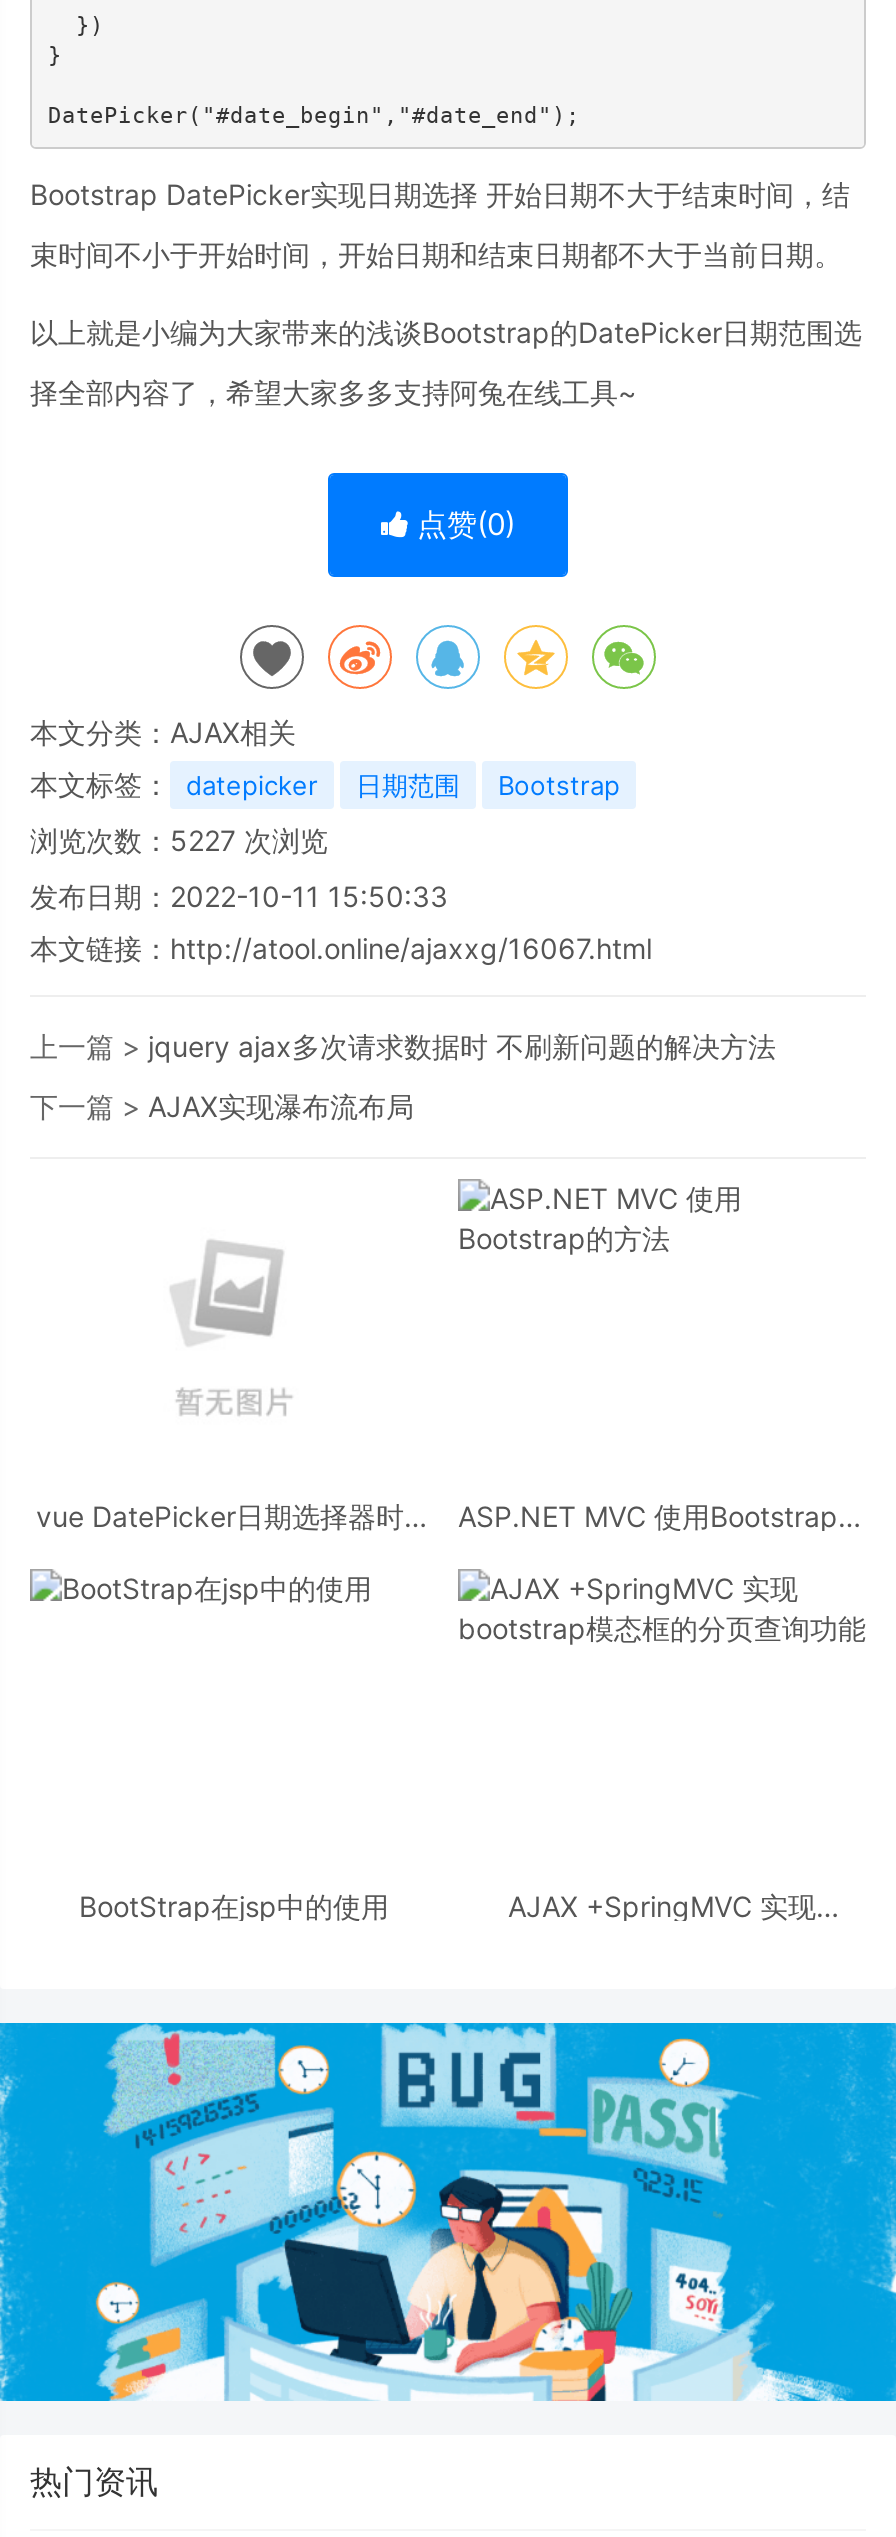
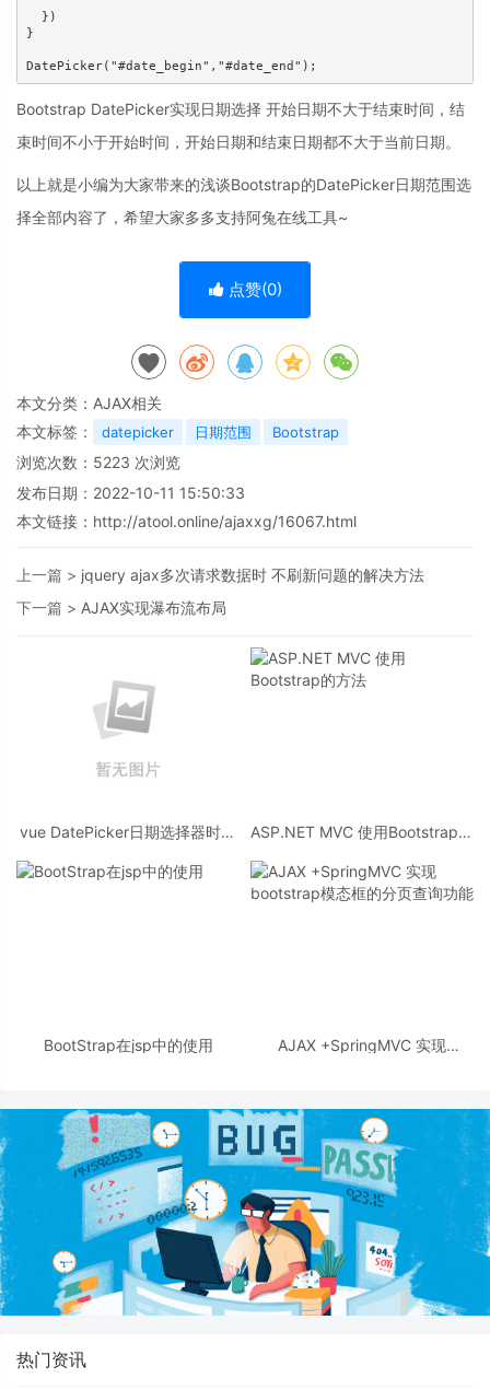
[30,822,328,856] 浏览次数：5227次浏览 -> [16,452,180,471] 浏览次数：5223次浏览

